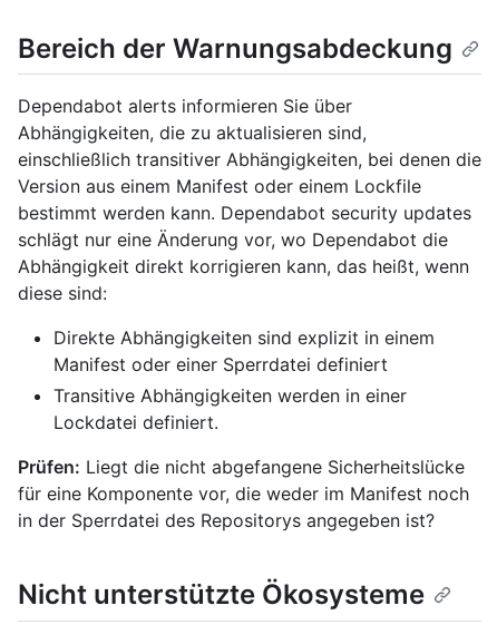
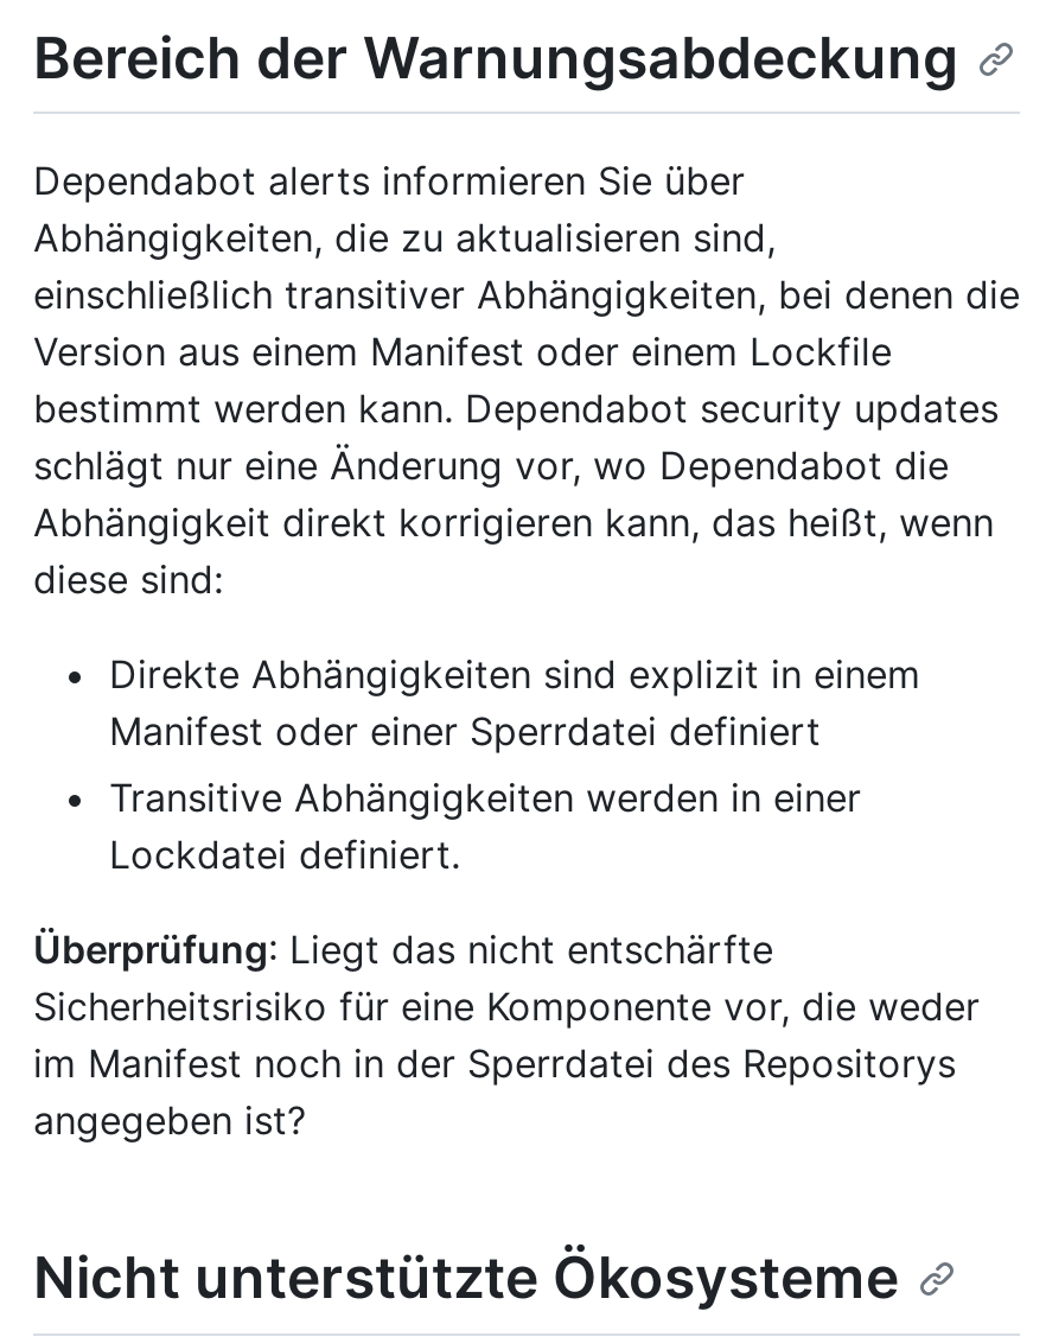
[18,456,469,532] Prüfen: Liegt die nicht abgefangene Sicherheitslücke | für eine Komponente vor, die weder im Manifest noch | in der Sperrdatei des Repositorys angegeben ist? -> [33,926,980,1145] Überprüfung: Liegt das nicht entschärfte | Sicherheitsrisiko für eine Komponente vor, die weder | im Manifest noch in der Sperrdatei des Repositorys | angegeben ist?

